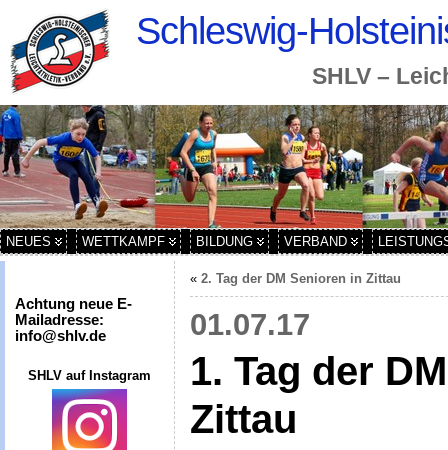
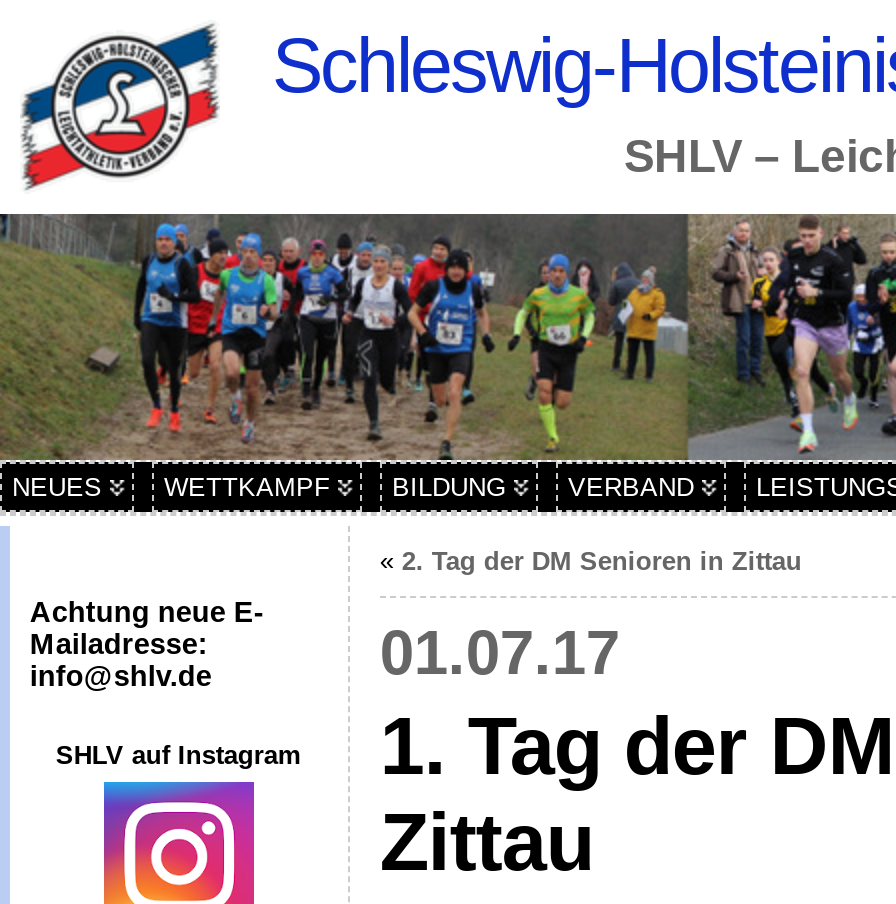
[3,105,445,229] [image] -> [6,214,890,462] [image]

